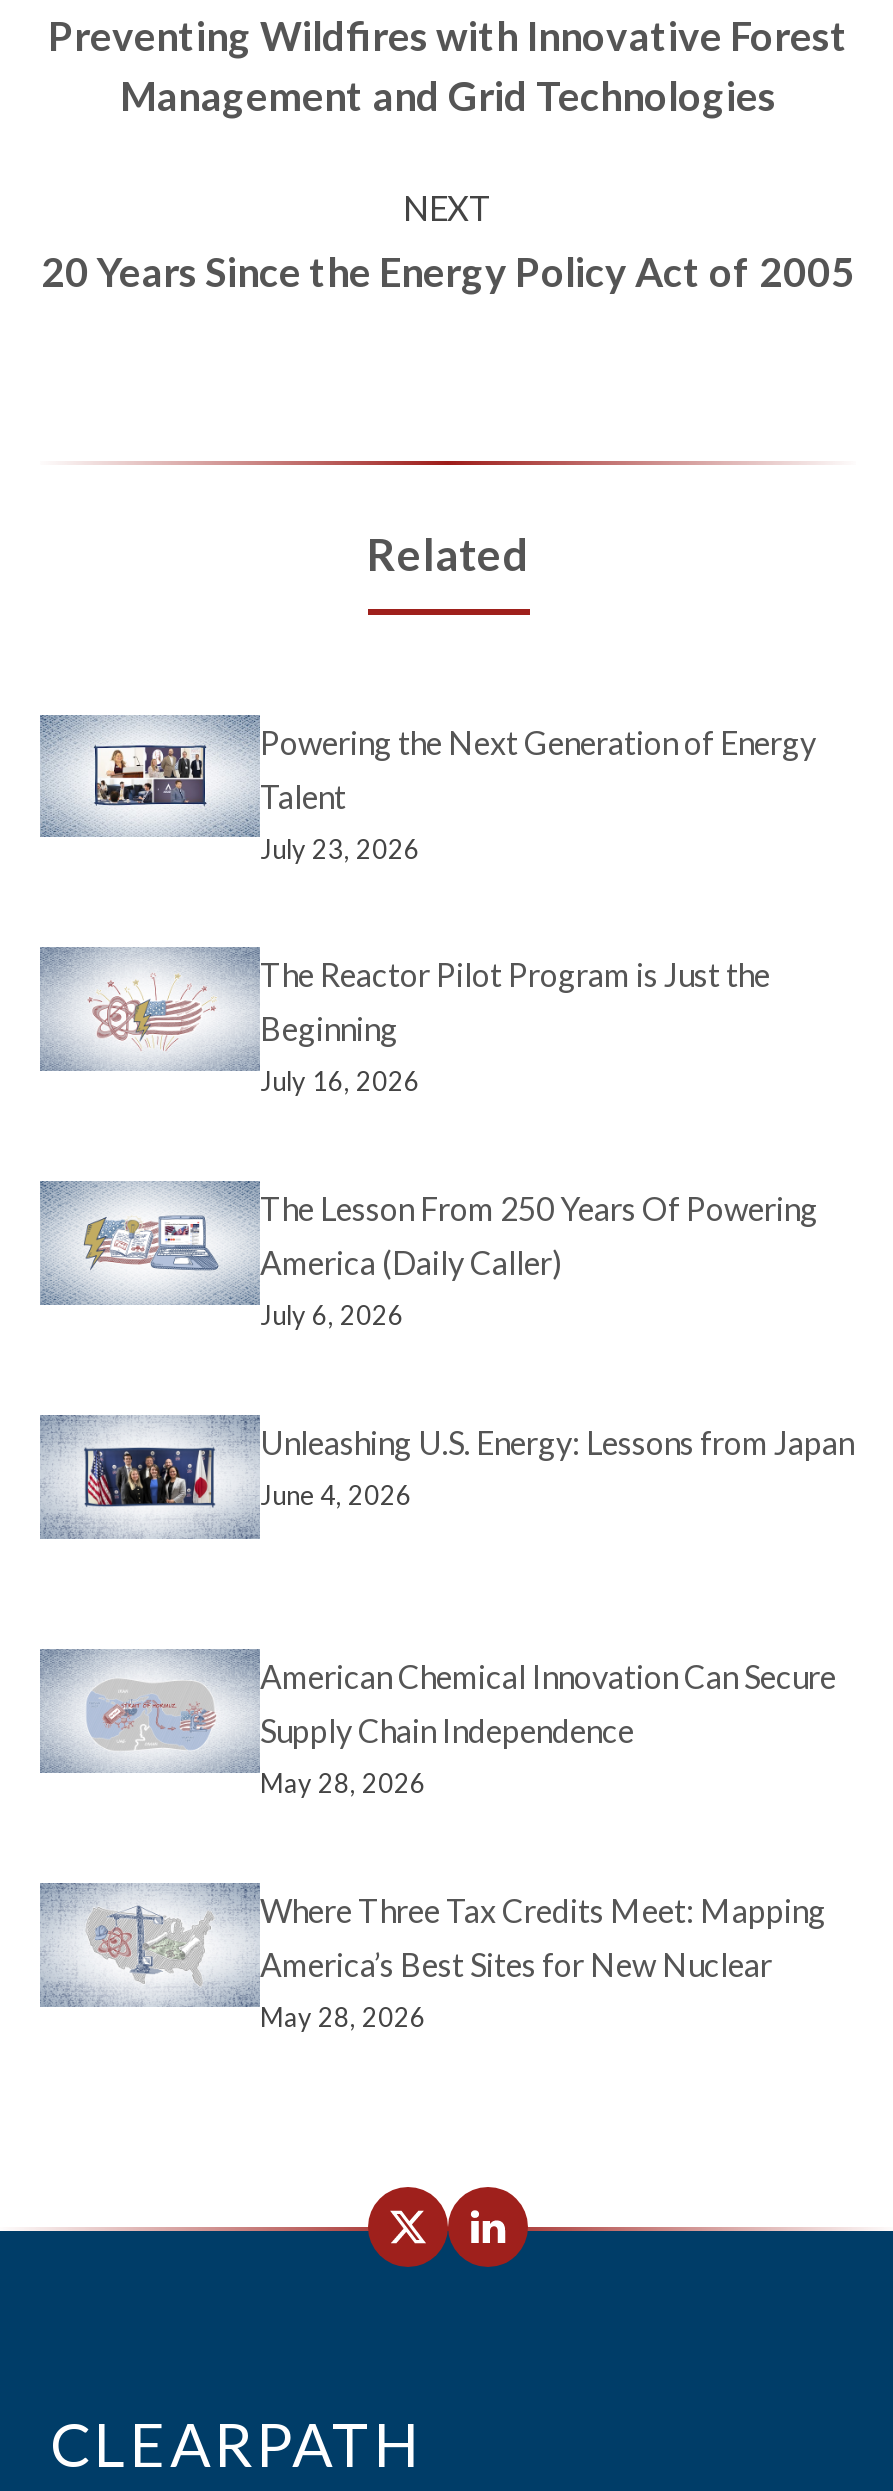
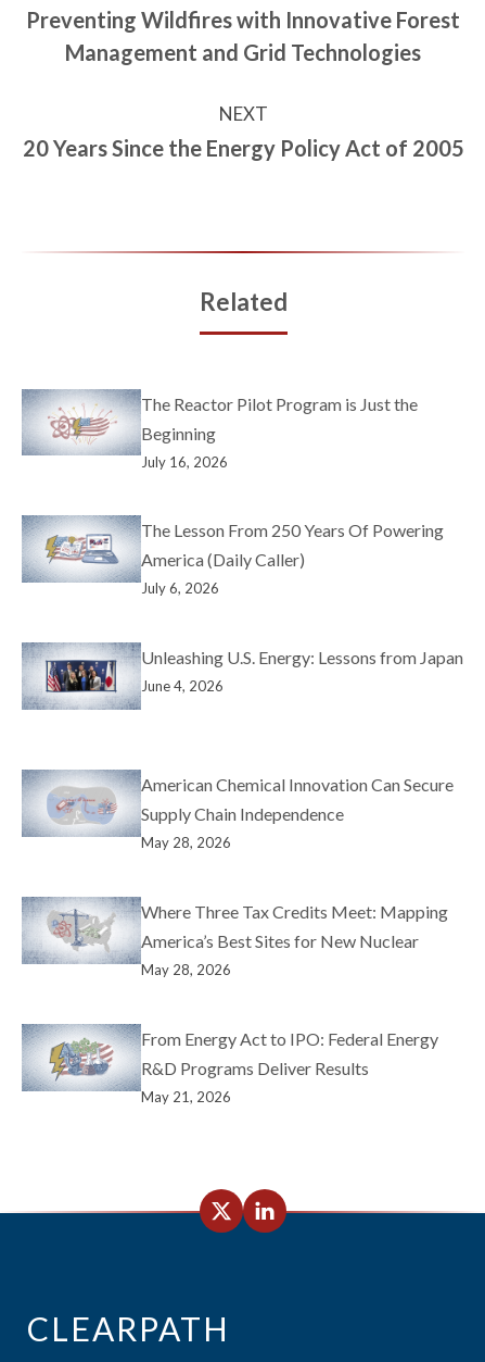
[92,722,816,864] [image] | Powering the Next Generation of Energy | Talent | July 23, 2026 -> none
moved [38,945,854,2033] -> [21,387,463,978]: [image] | The Reactor Pilot Program is Just the | Beginning | ... | America’s Best Sites for New Nuclear | May 28, 2026
none -> [49,1028,438,1105] [image] | From Energy Act to IPO: Federal Energy | R&D Programs Deliver Results | May 21, 2026

